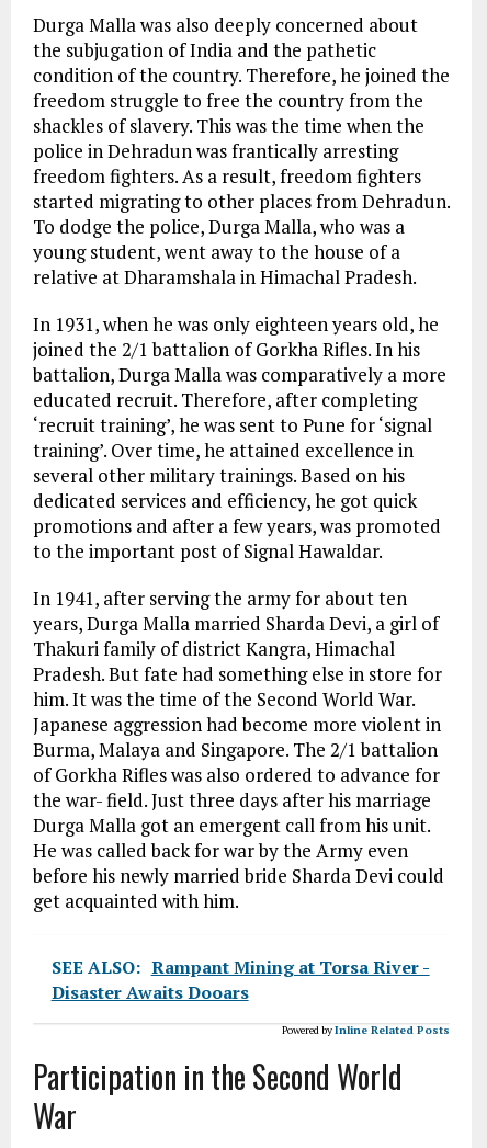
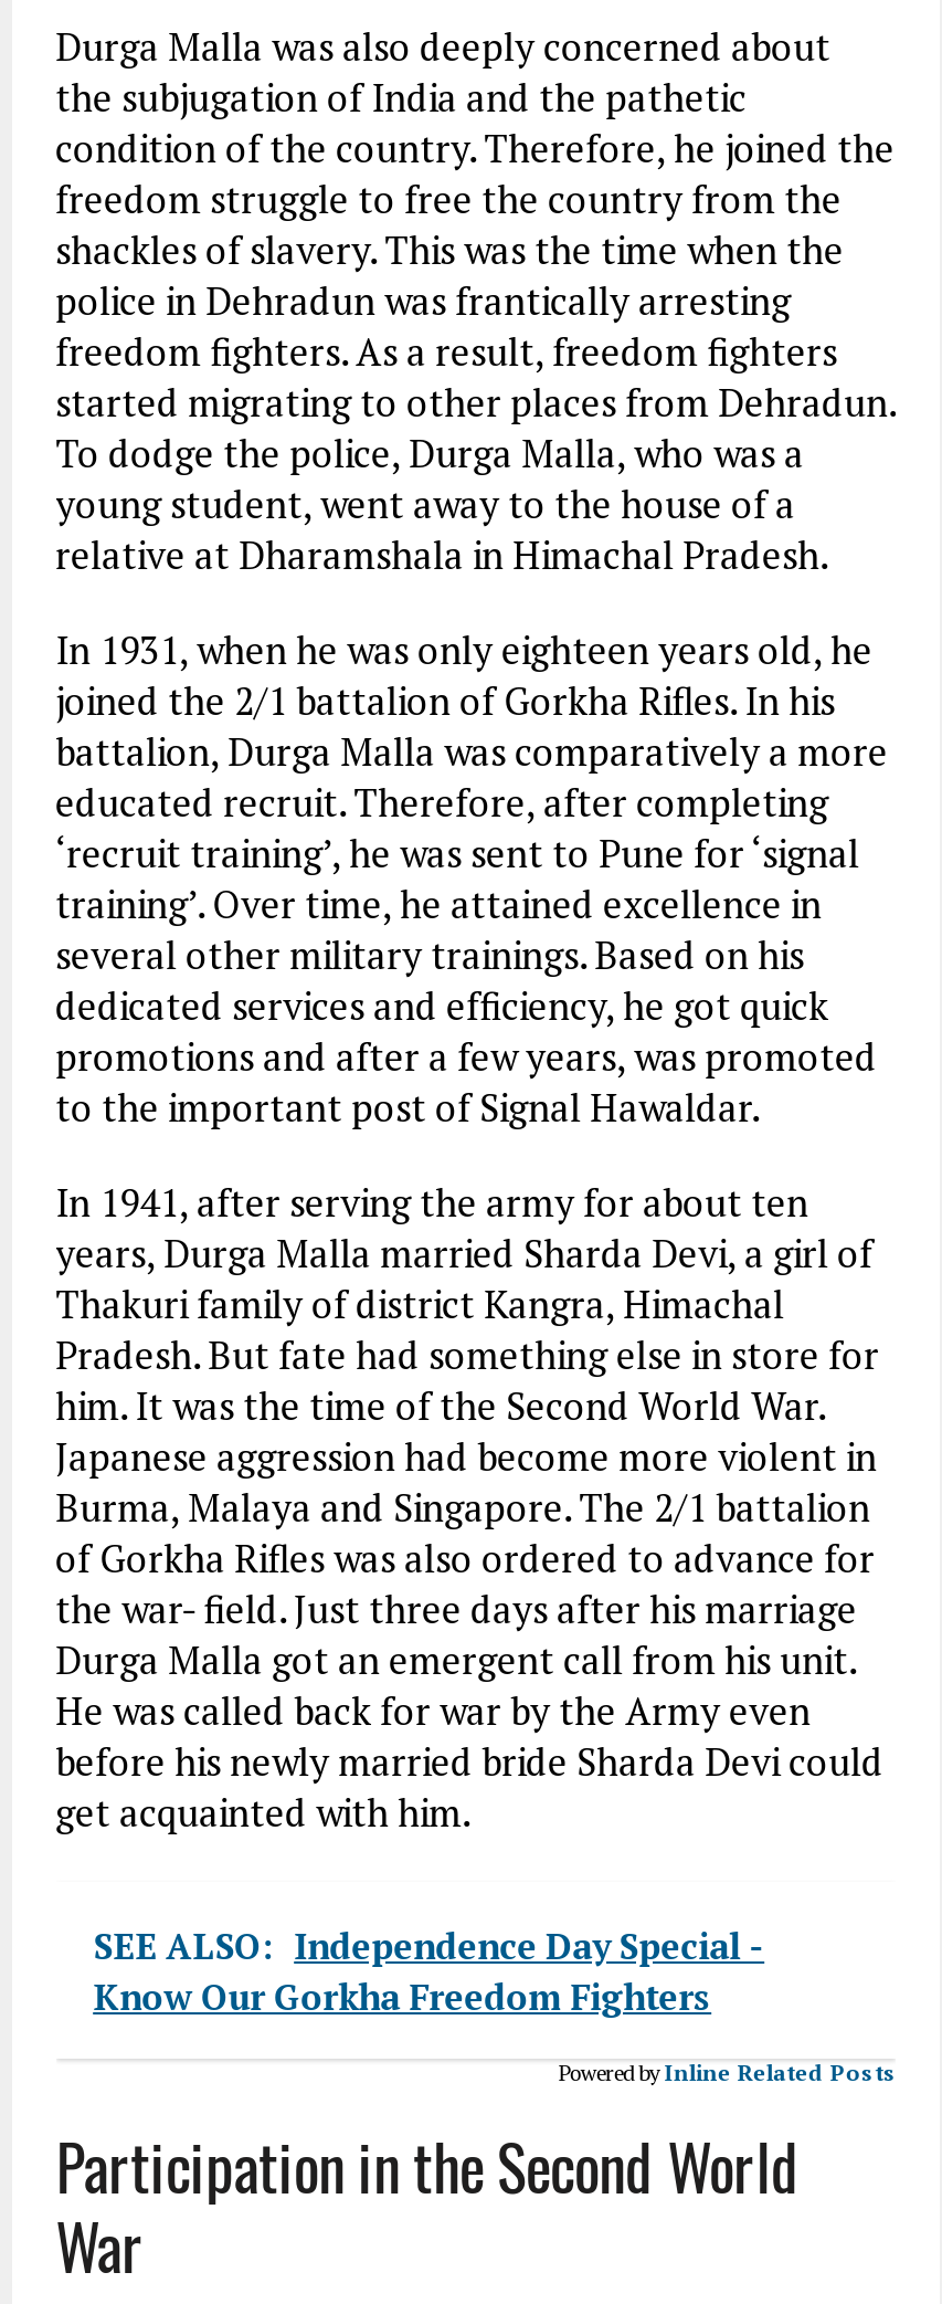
[51,955,430,1004] SEE ALSO: Rampant Mining at Torsa River - | Disaster Awaits Dooars -> [93,1921,764,2021] SEE ALSO: Independence Day Special - | Know Our Gorkha Freedom Fighters

